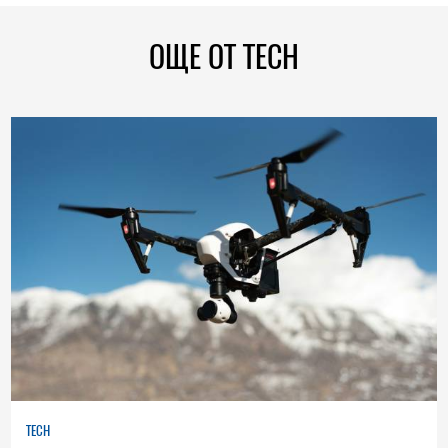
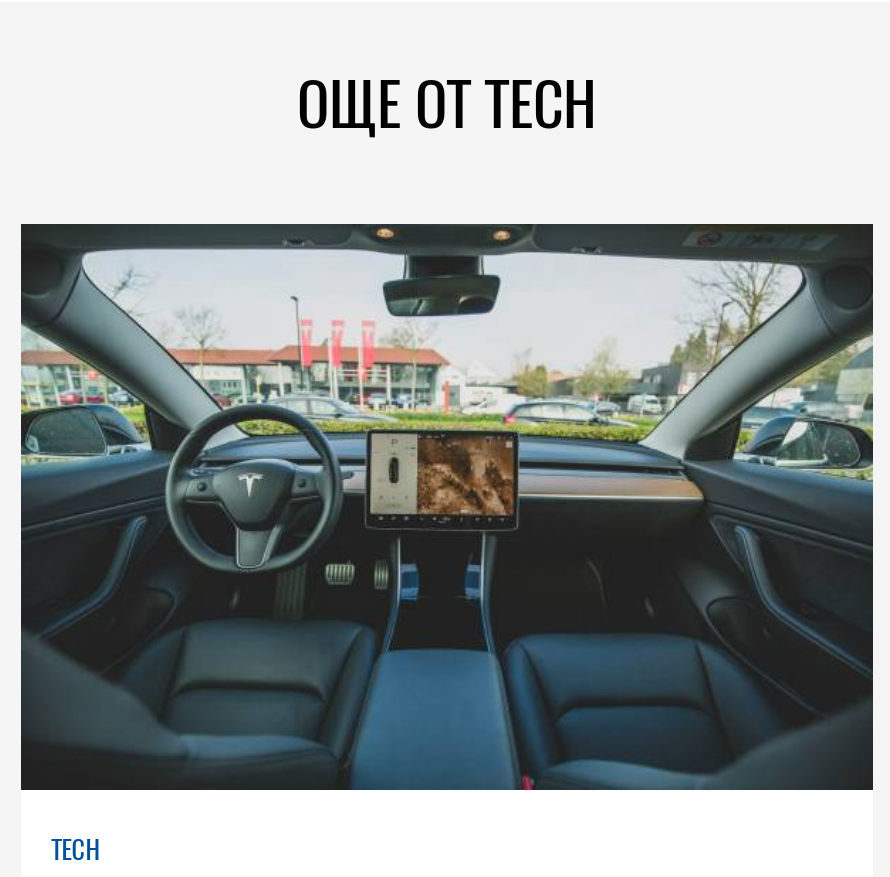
[10,117,438,402] [image] -> [19,223,875,791] [image]

